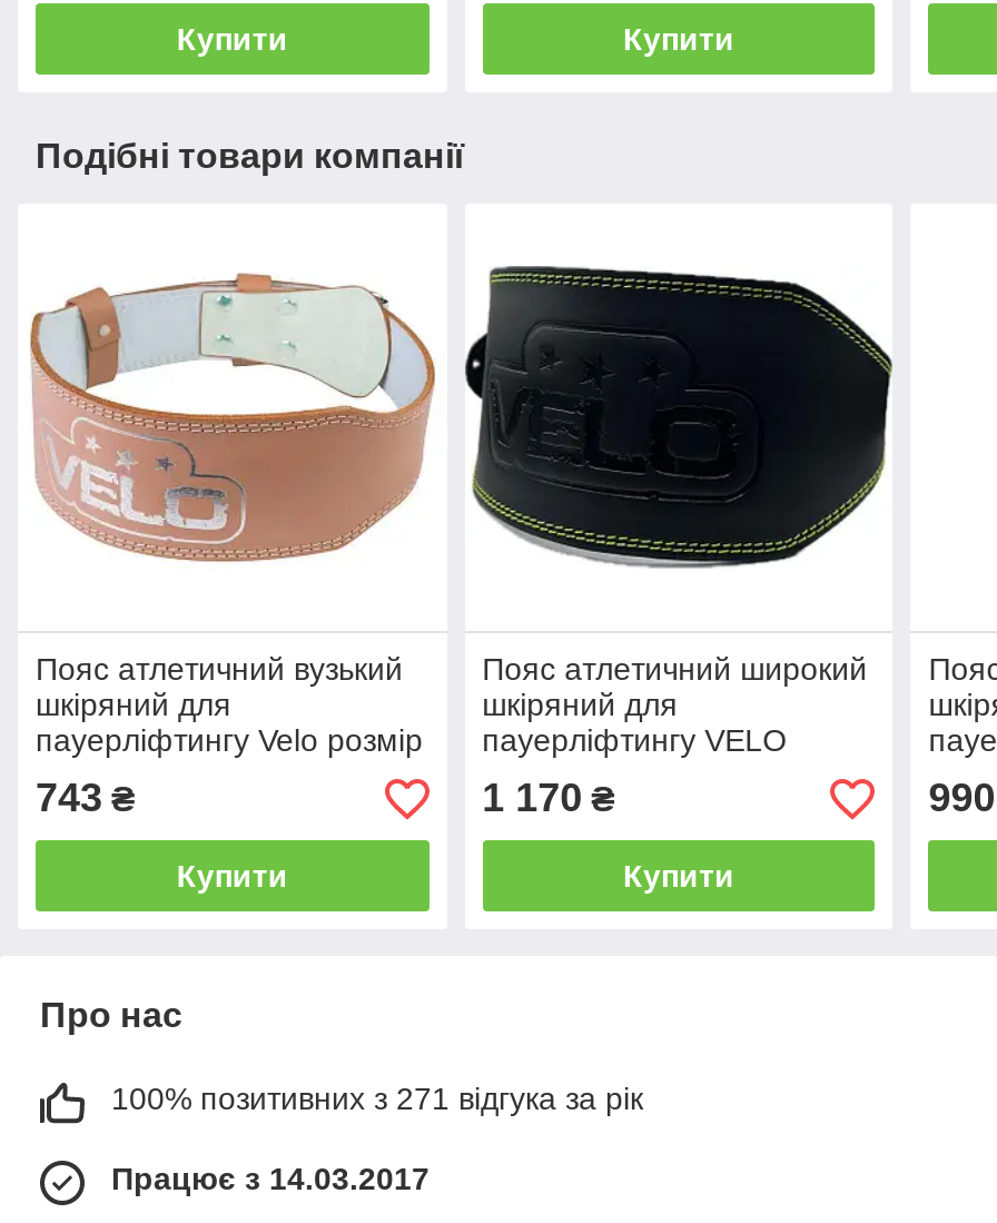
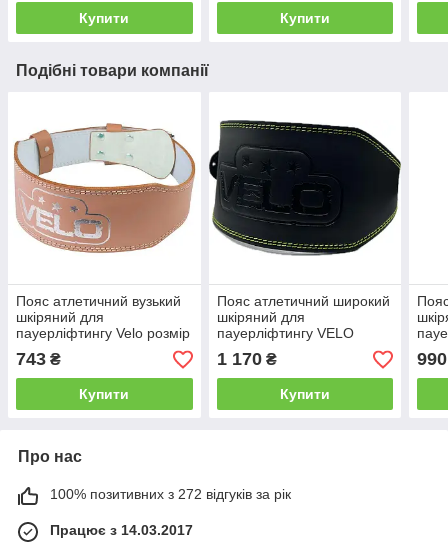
[111,1081,643,1117] 100% позитивних з 271 відгука за рік -> [50,486,291,502] 100% позитивних з 272 відгуків за рік

